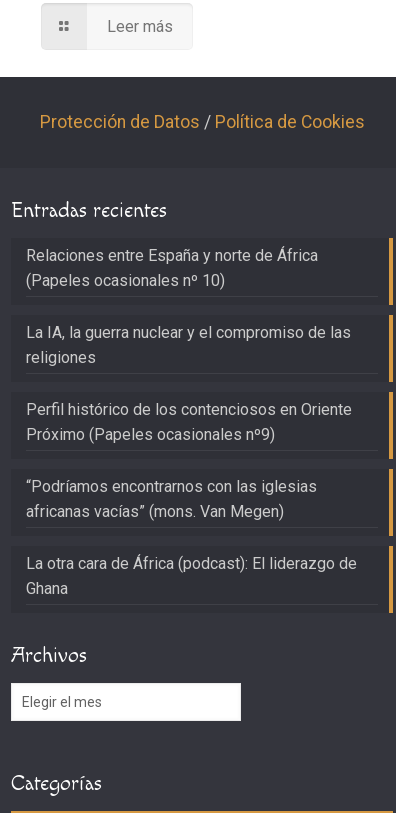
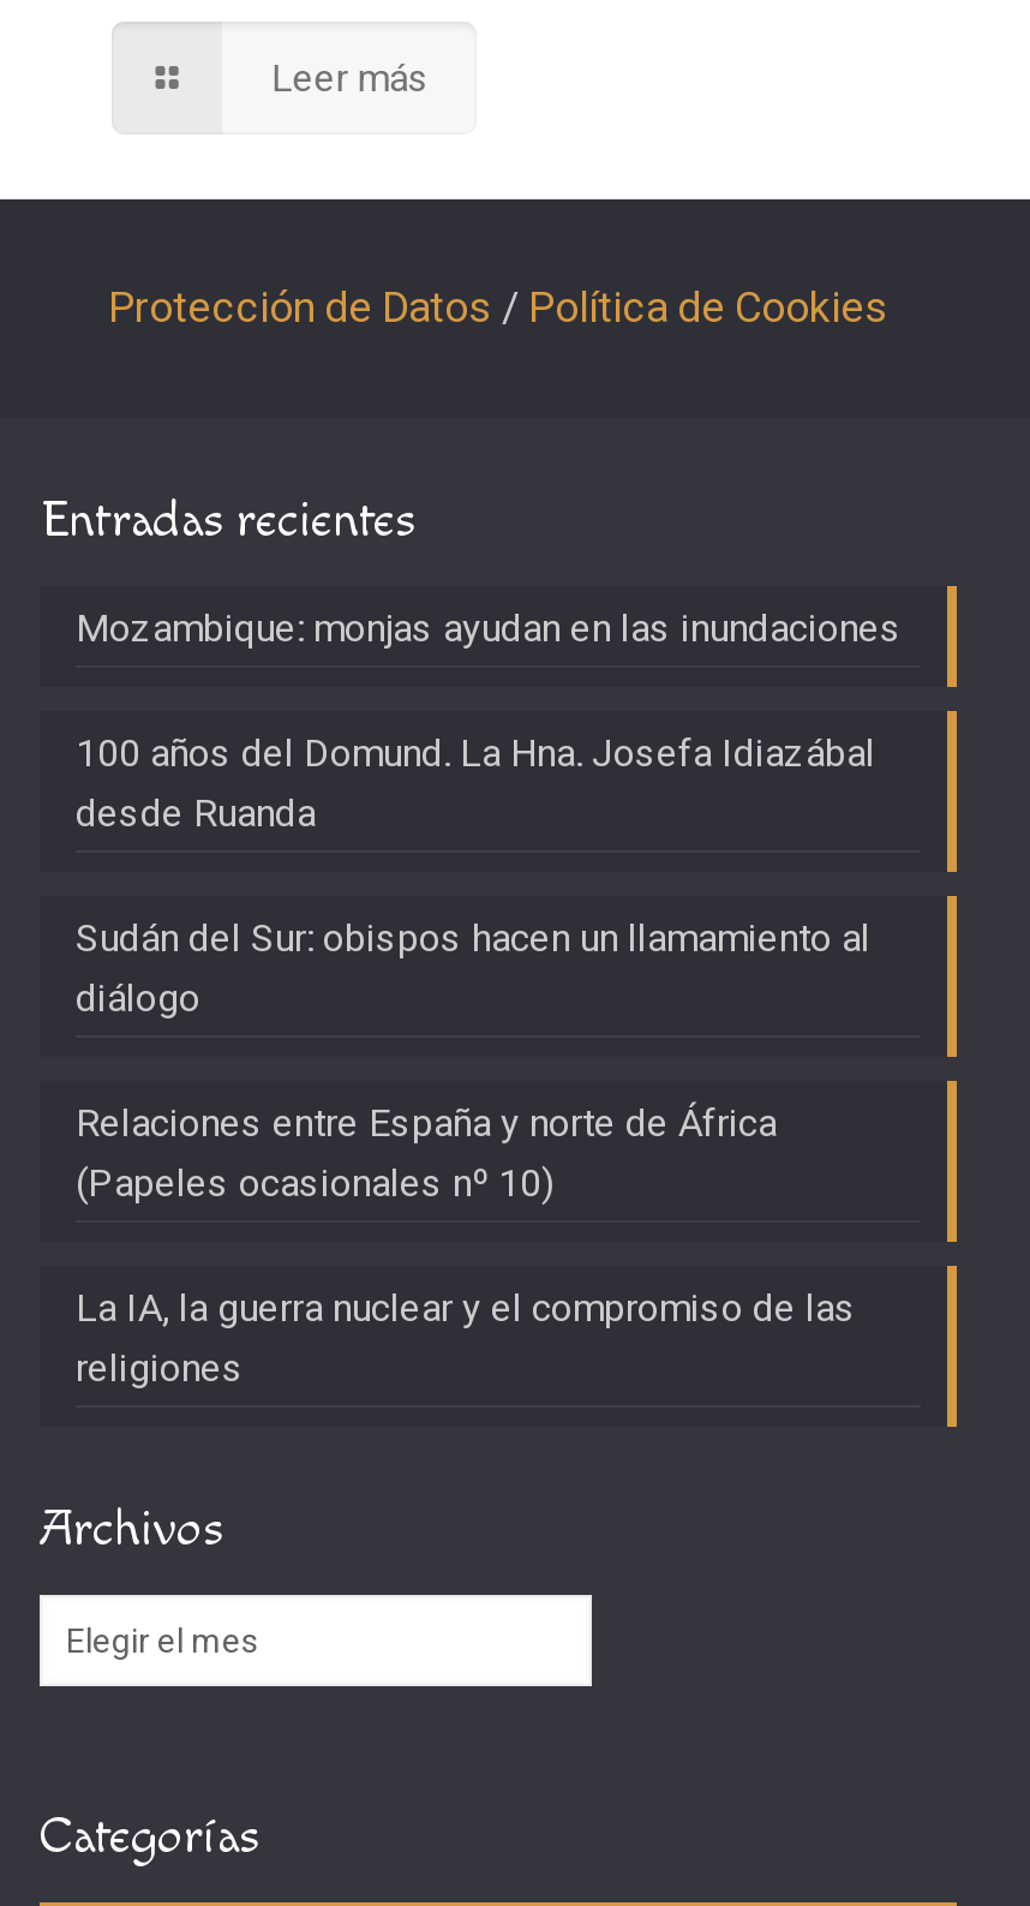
none -> [76,605,902,1021] Mozambique: monjas ayudan en las inundaciones | 100 años del Domund. La Hna. Josefa Idiazábal | desde Ruanda | Sudán del Sur: obispos hacen un llamamiento al | diálogo
moved [26,246,351,367] -> [76,1100,856,1391]: Relaciones entre España y norte de África | (Papeles ocasionales nº 10) | La IA, la guerra nuclear y el compromiso de las | religiones
[26,400,357,598] Perfil histórico de los contenciosos en Oriente | Próximo (Papeles ocasionales nº9) | “Podríamos encontrarnos con las iglesias | africanas vacías” (mons. Van Megen) | La otra cara de África (podcast): El liderazgo de | Ghana -> none

